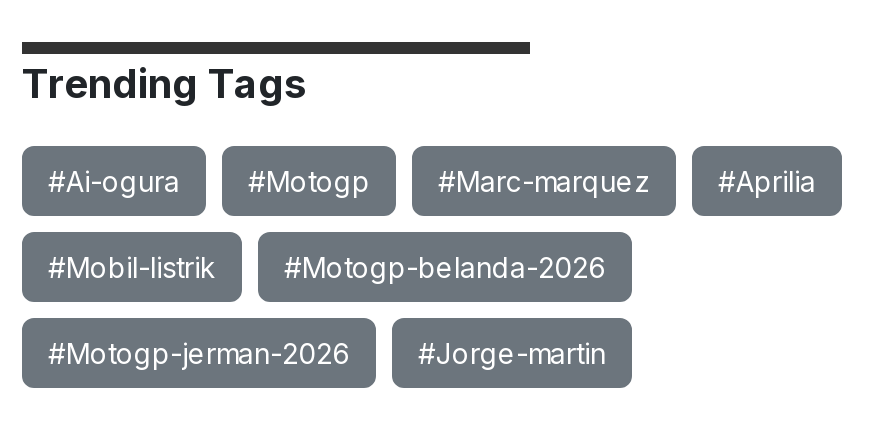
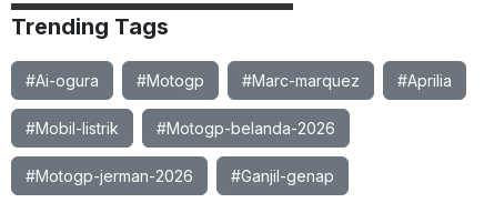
[418,336,606,370] #Jorge-martin -> [231,166,334,185] #Ganjil-genap

